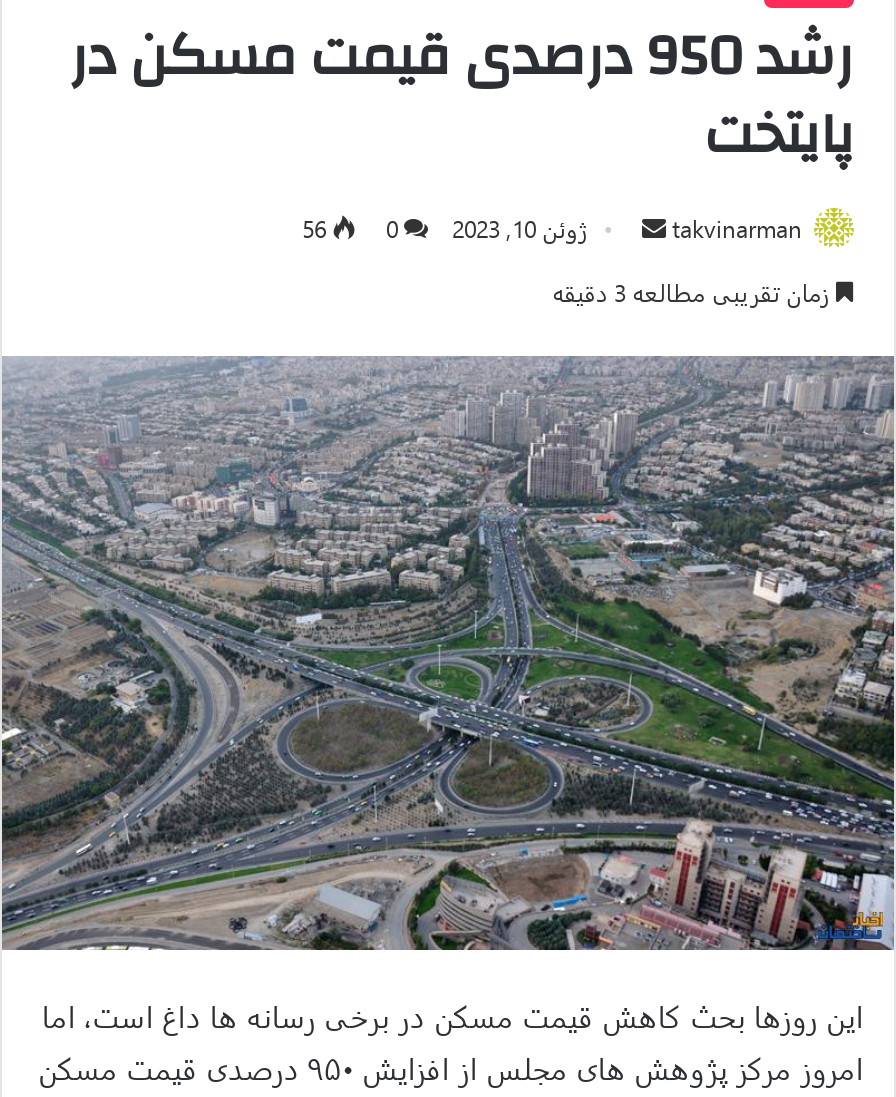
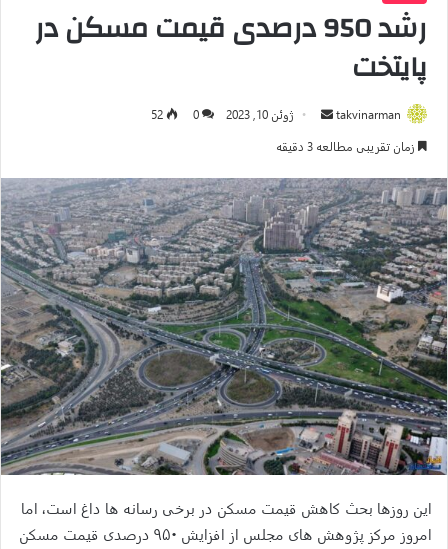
[302,212,398,244] 56 0 -> [151,106,199,122] 52 0

